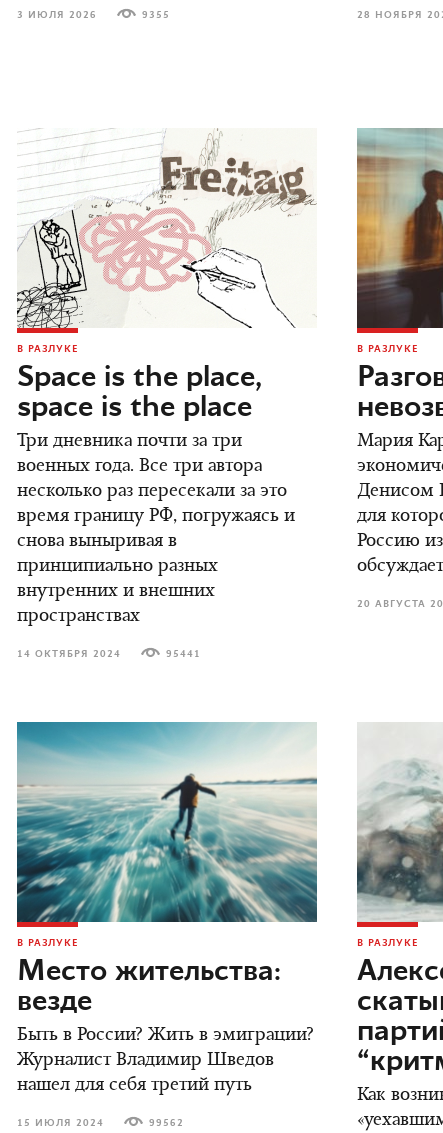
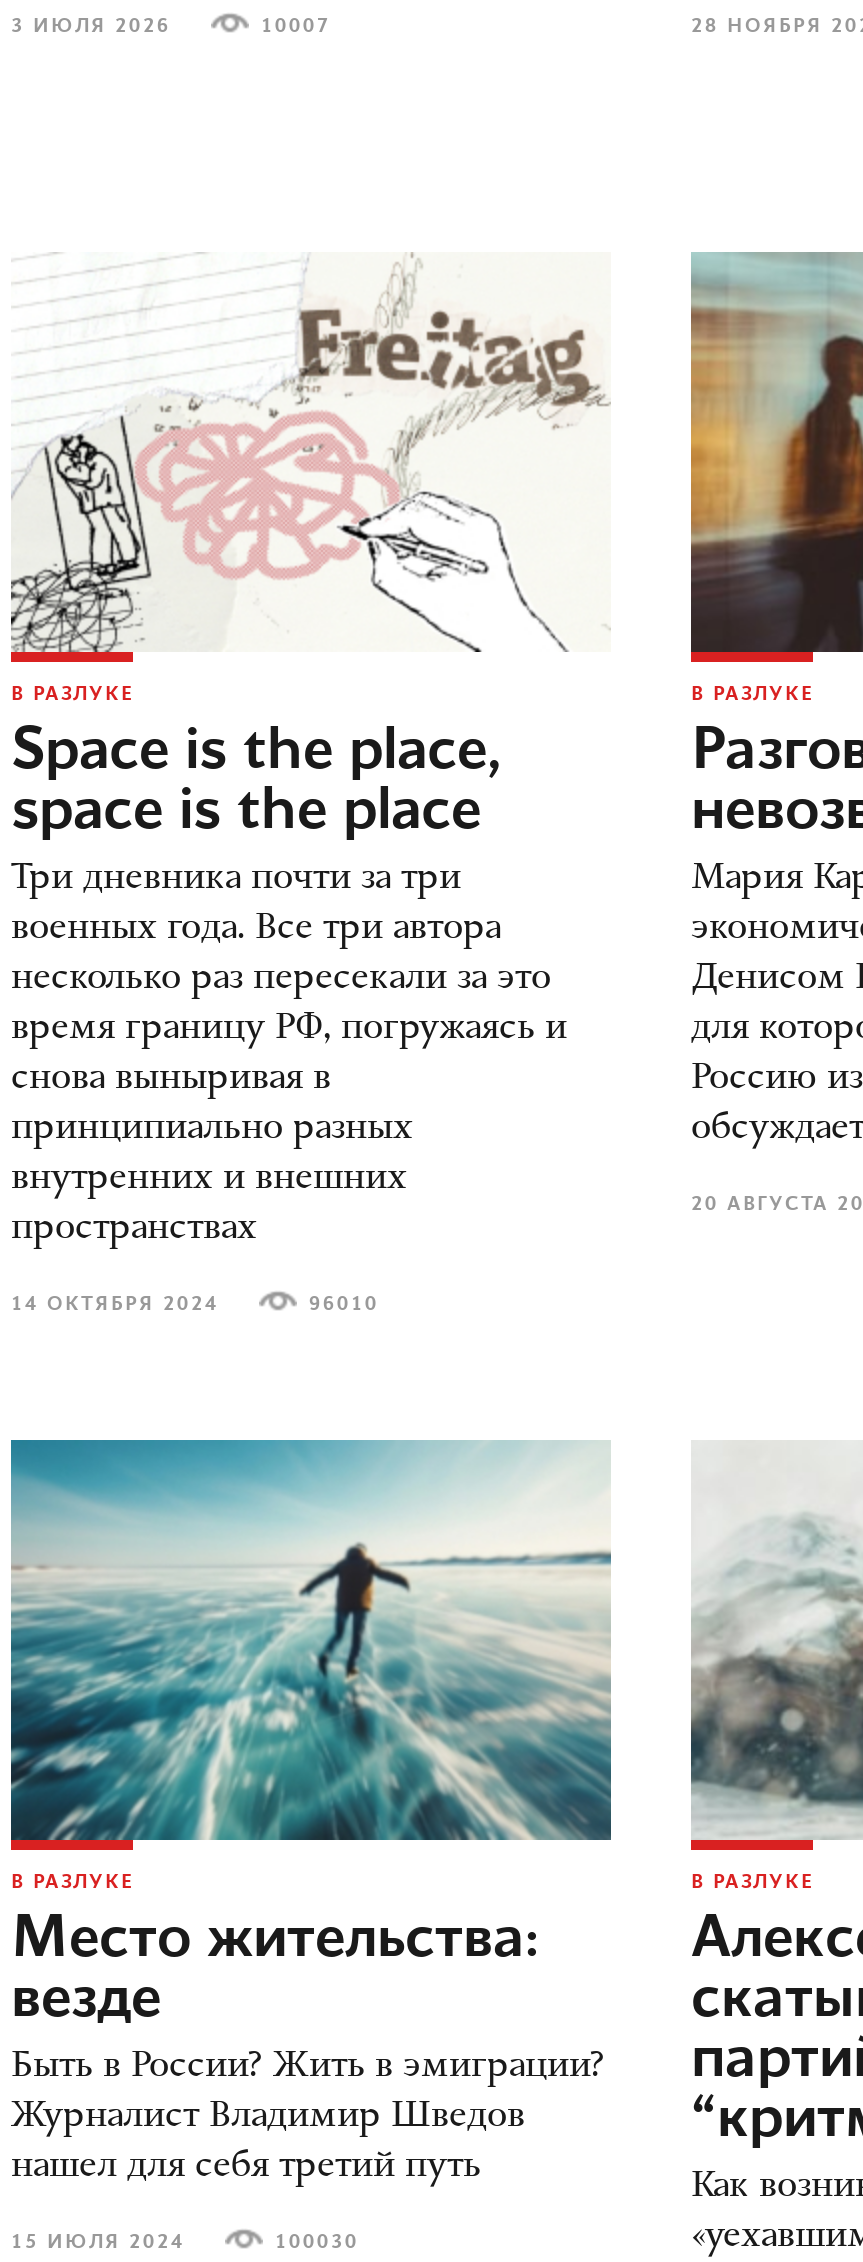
[142,9,170,19] 9355 -> [261,15,331,35] 10007
[166,648,201,658] 95441 -> [309,1293,379,1313] 96010
[149,1117,184,1127] 99562 -> [275,2231,359,2251] 100030

